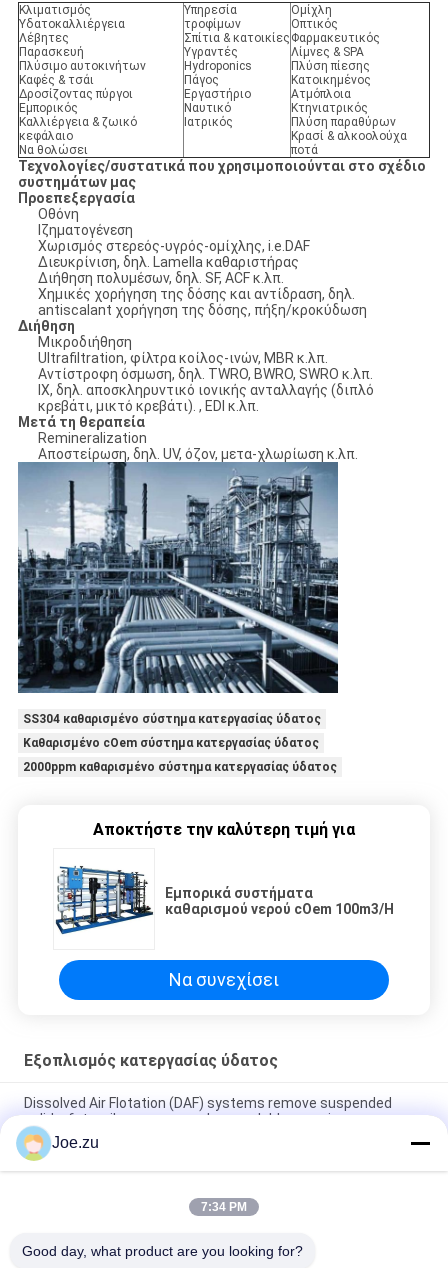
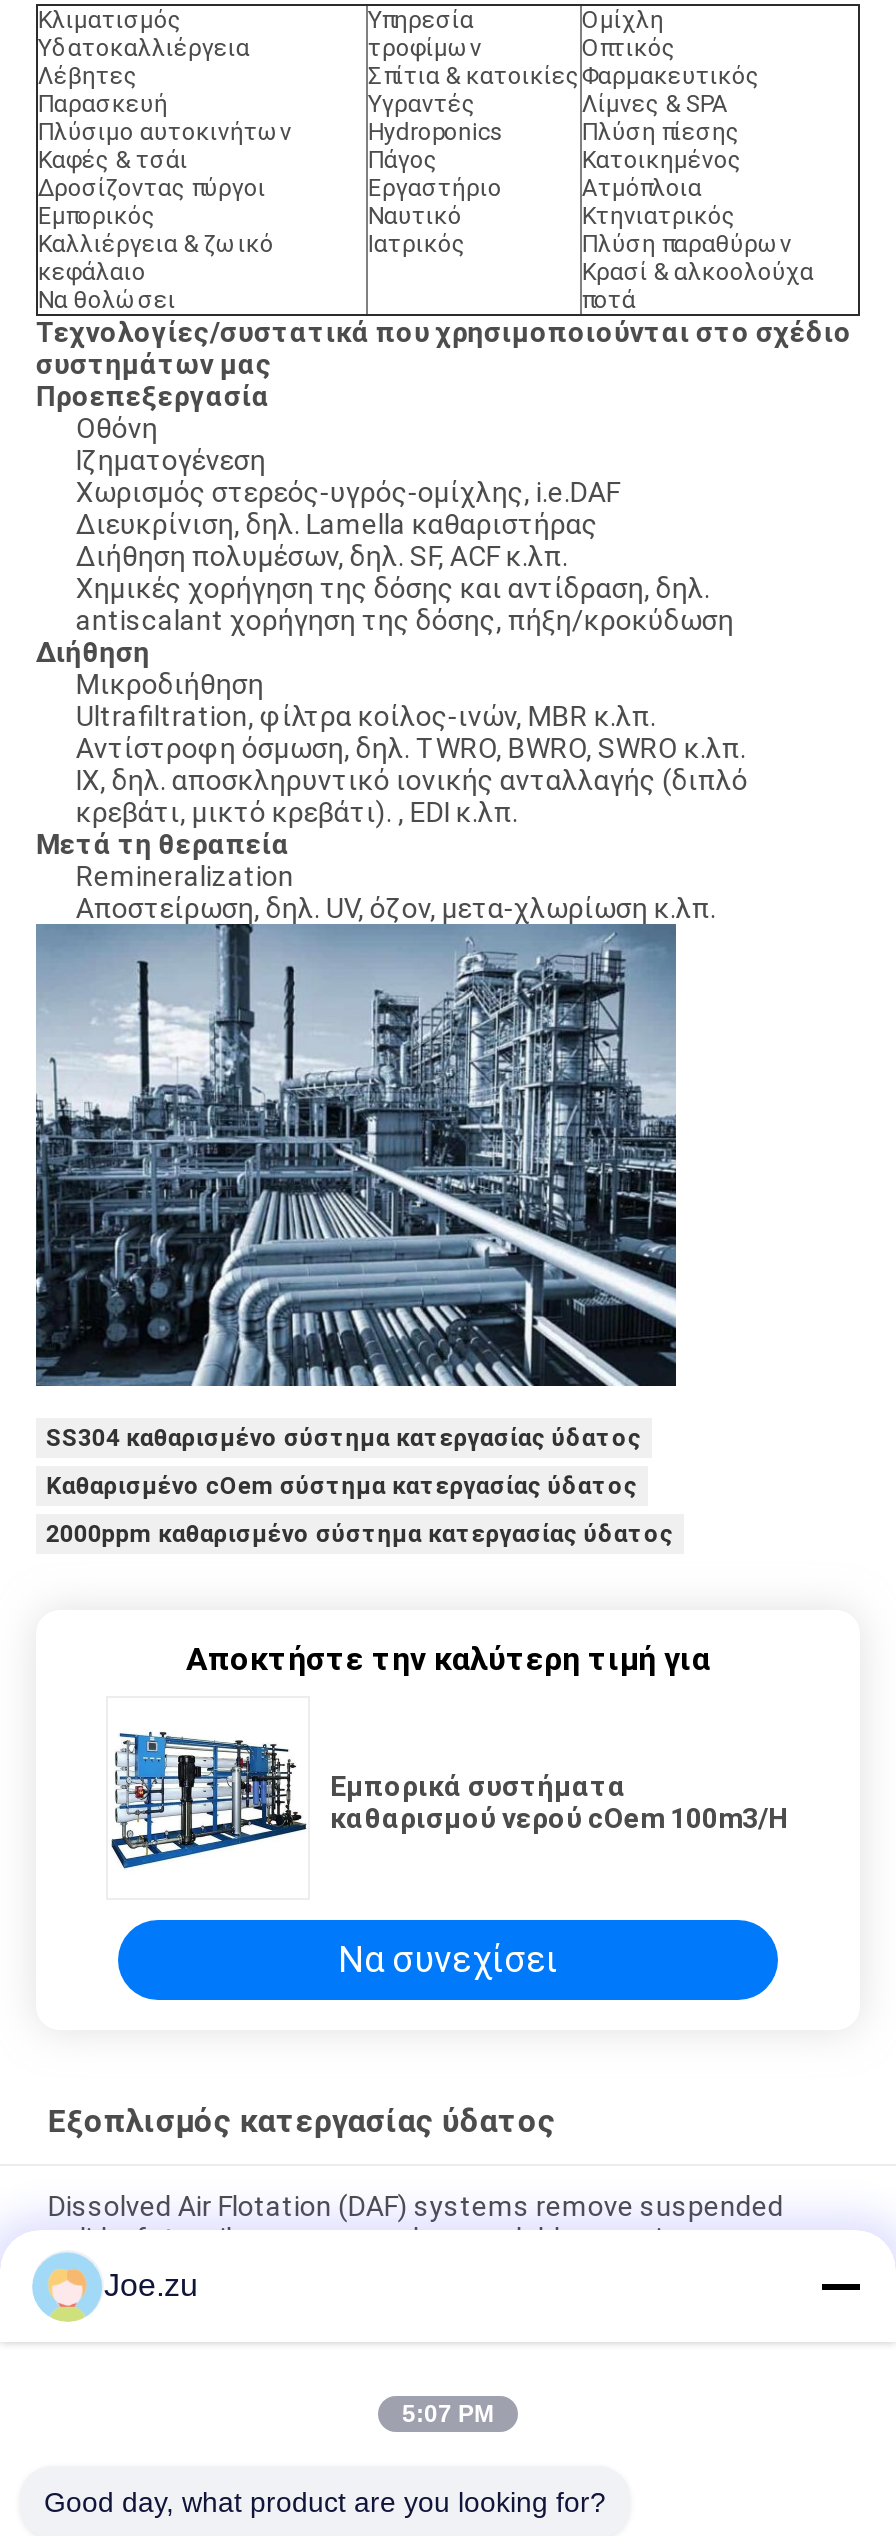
[201,1200,247,1214] 7:34 PM -> [402,2400,494,2428] 5:07 PM

